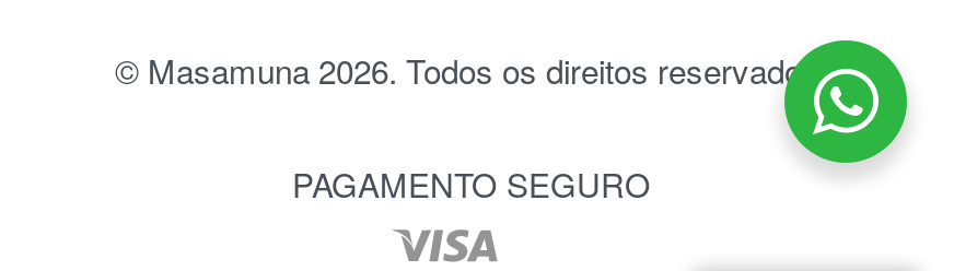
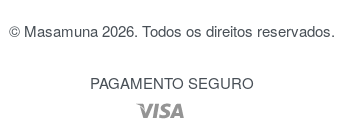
[780,37,911,175] [image] -> none

